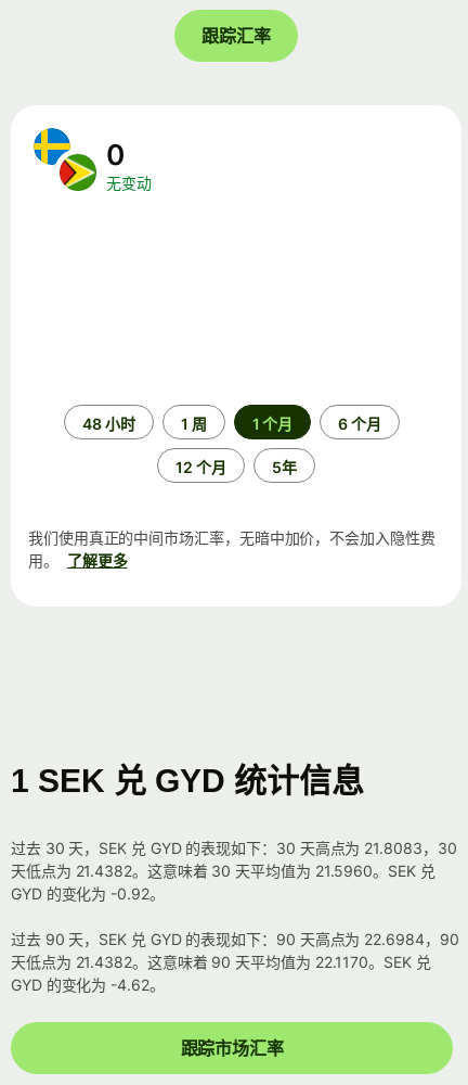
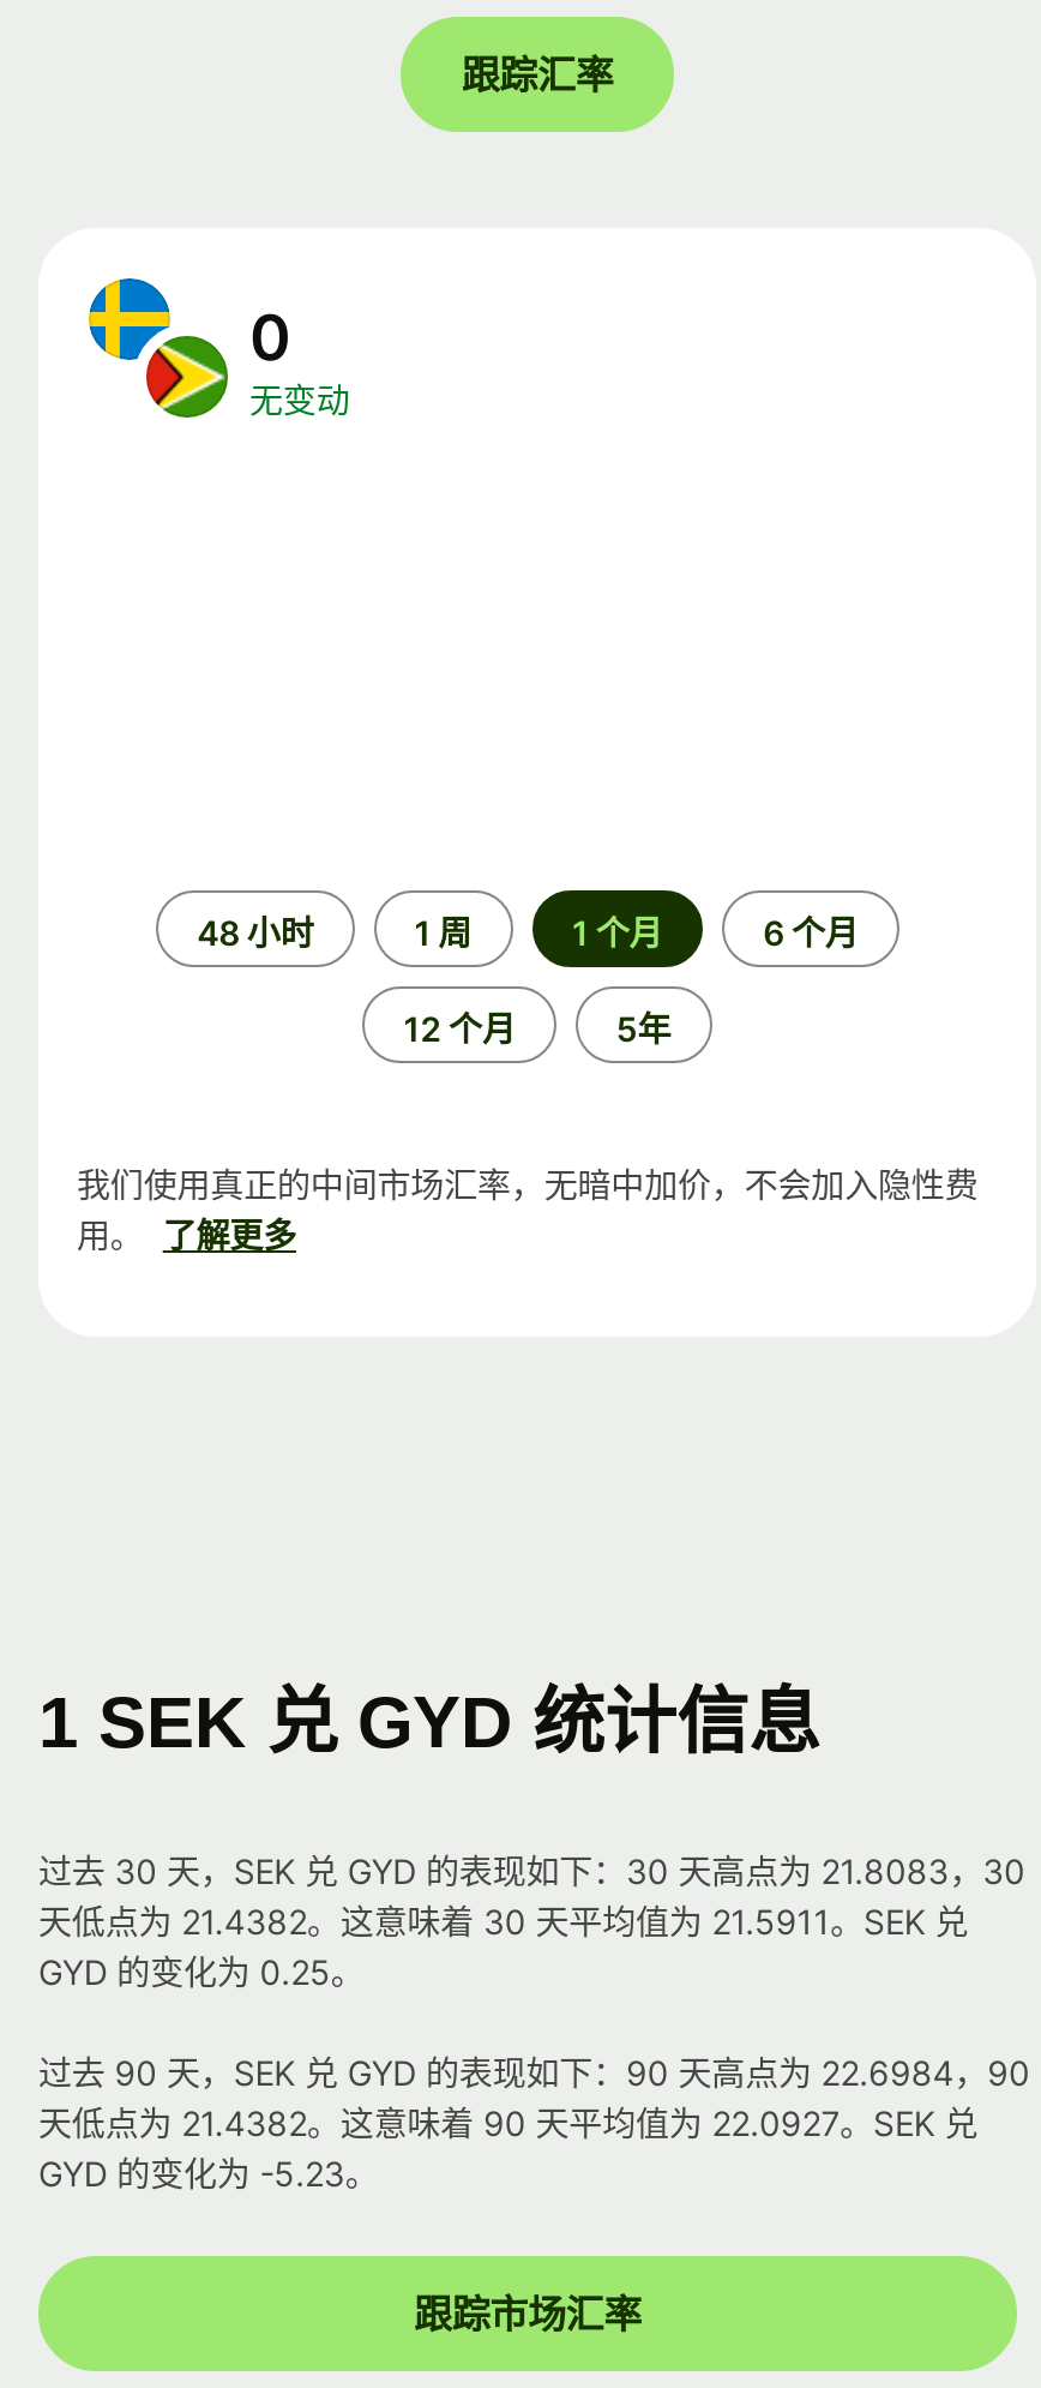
[11,862,435,880] 天低点为 21.4382。这意味着 30 天平均值为 21.5960。SEK 兑 -> [38,1901,968,1942] 天低点为 21.4382。这意味着 30 天平均值为 21.5911。SEK 兑
[11,884,164,903] GYD 的变化为 -0.92。 -> [38,1951,364,1992] GYD 的变化为 0.25。
[11,953,431,971] 天低点为 21.4382。这意味着 90 天平均值为 22.1170。SEK 兑 -> [38,2103,978,2143] 天低点为 21.4382。这意味着 90 天平均值为 22.0927。SEK 兑
[11,976,164,994] GYD 的变化为 -4.62。 -> [38,2153,379,2194] GYD 的变化为 -5.23。

